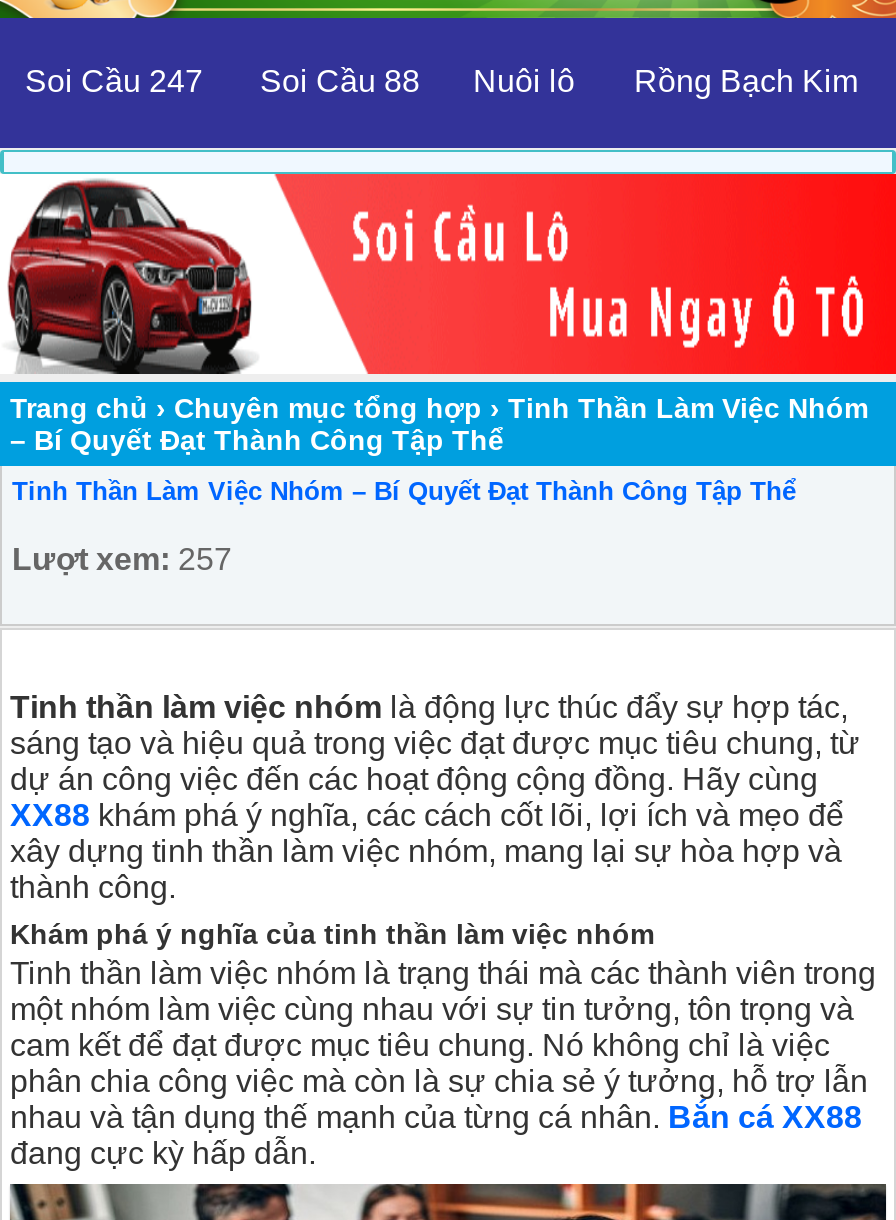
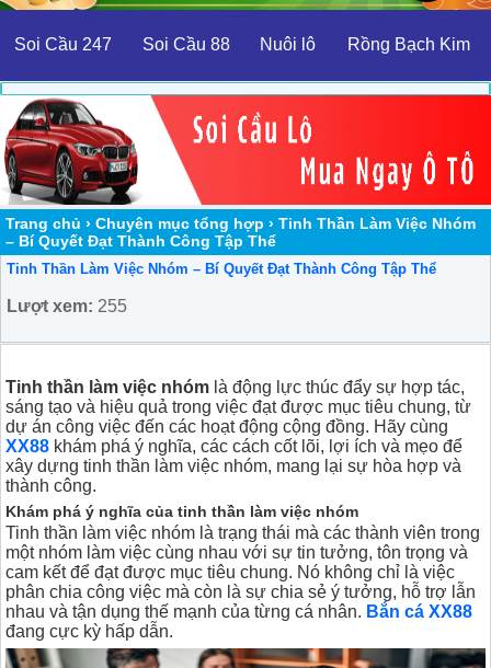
[12,543,232,577] Lượt xem: 257 -> [7,297,127,316] Lượt xem: 255

